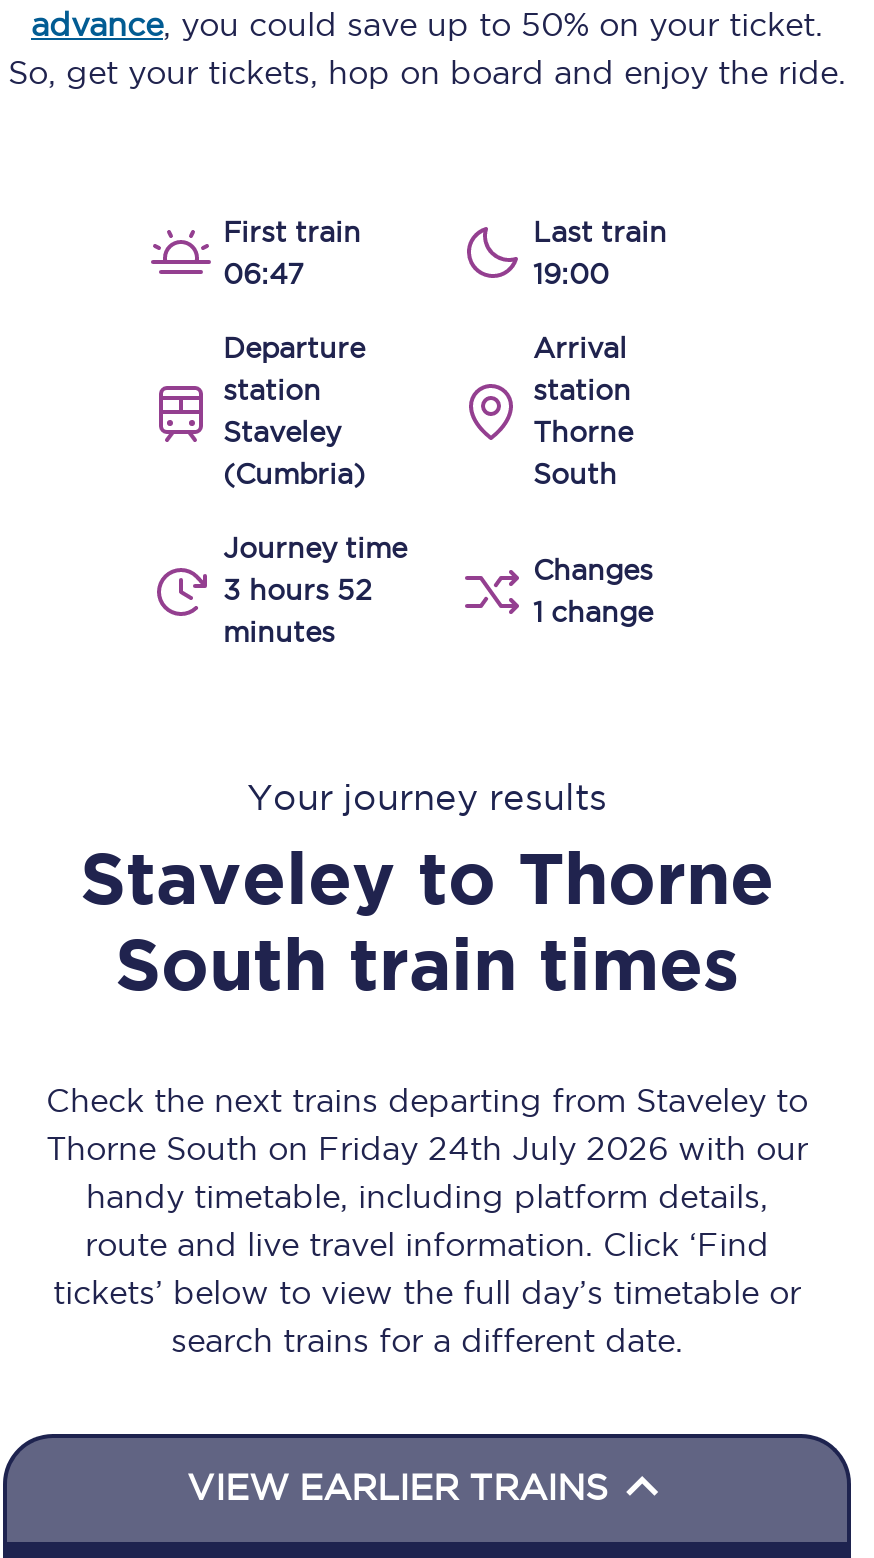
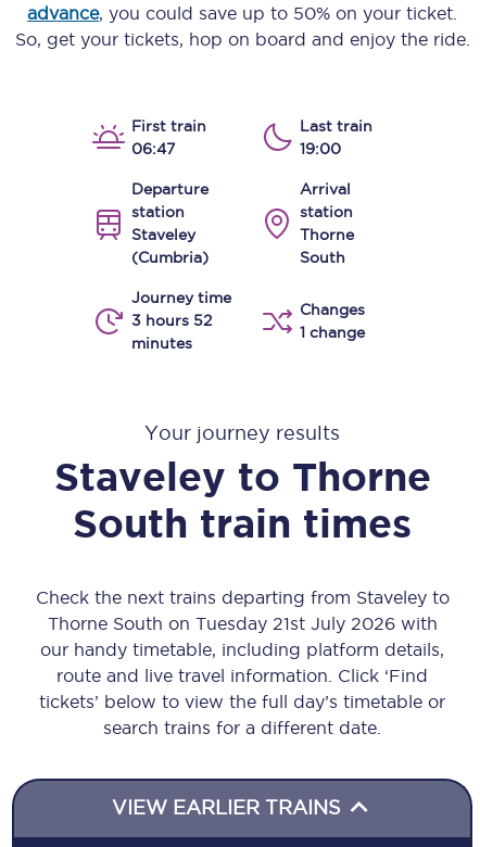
[46,1130,808,1214] Thorne South on Friday 24th July 2026 with our | handy timetable, including platform details, -> [40,614,444,659] Thorne South on Tuesday 21st July 2026 with | our handy timetable, including platform details,

